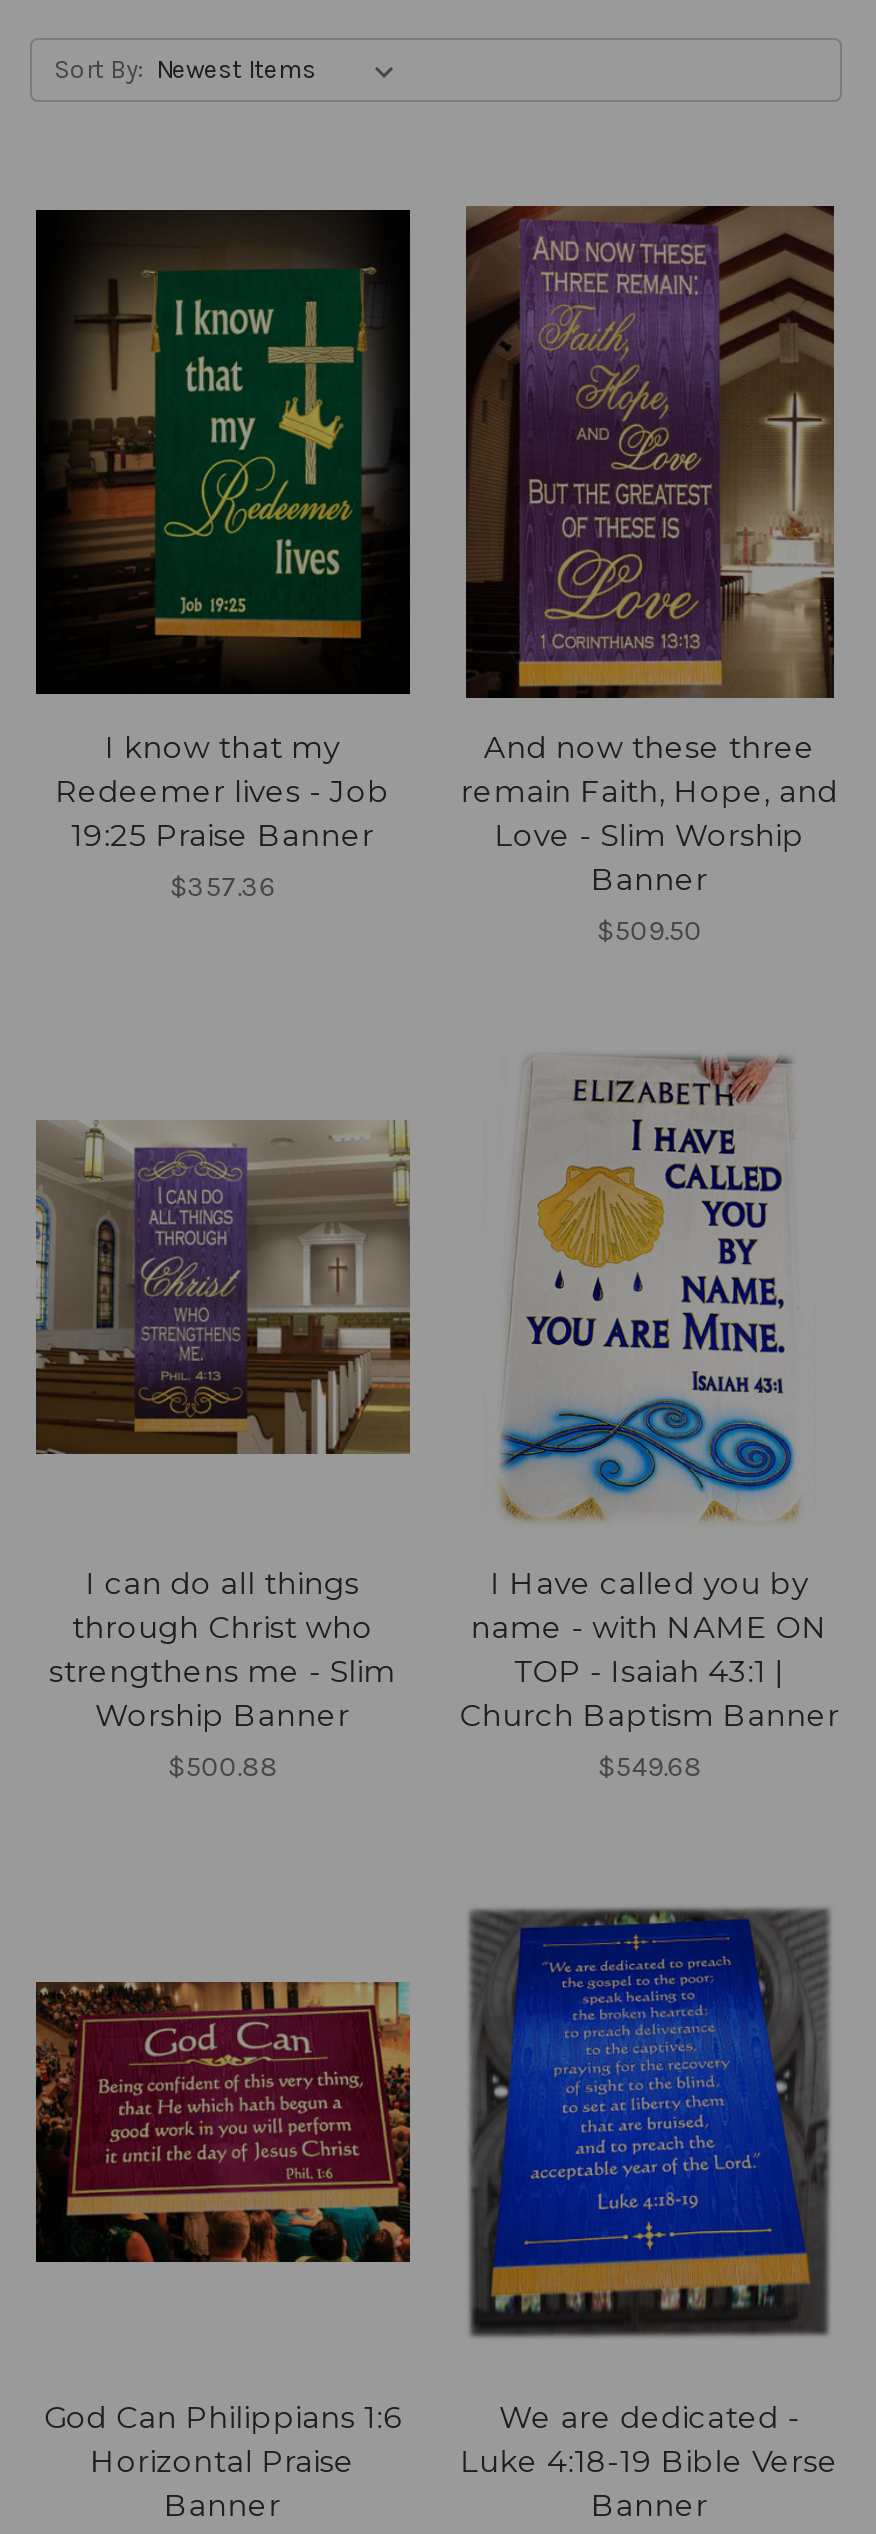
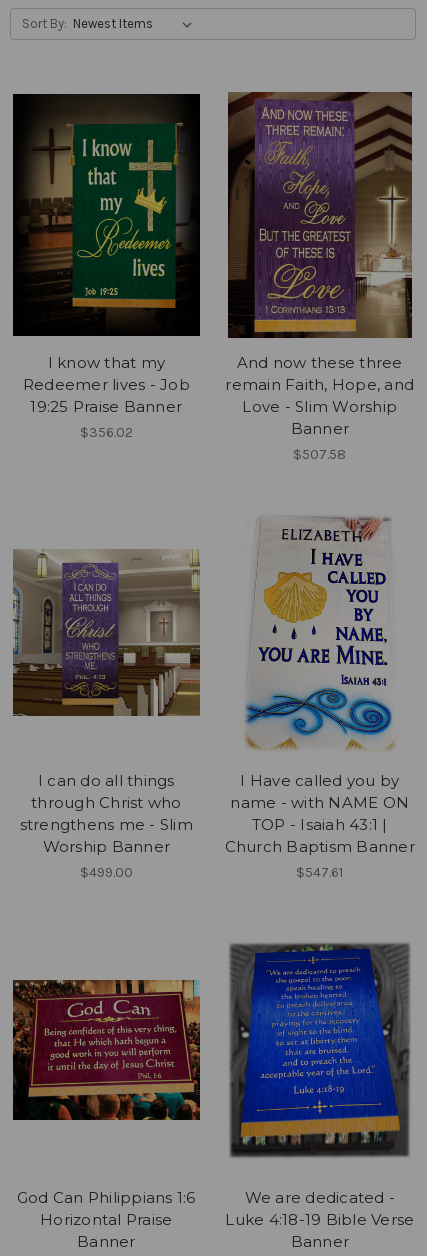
[170,870,276,904] $357.36 -> [80,424,133,441] $356.02
[596,914,702,948] $509.50 -> [293,446,346,463] $507.58
[168,1749,278,1783] $500.88 -> [80,863,133,880] $499.00
[598,1749,702,1783] $549.68 -> [296,863,343,880] $547.61

